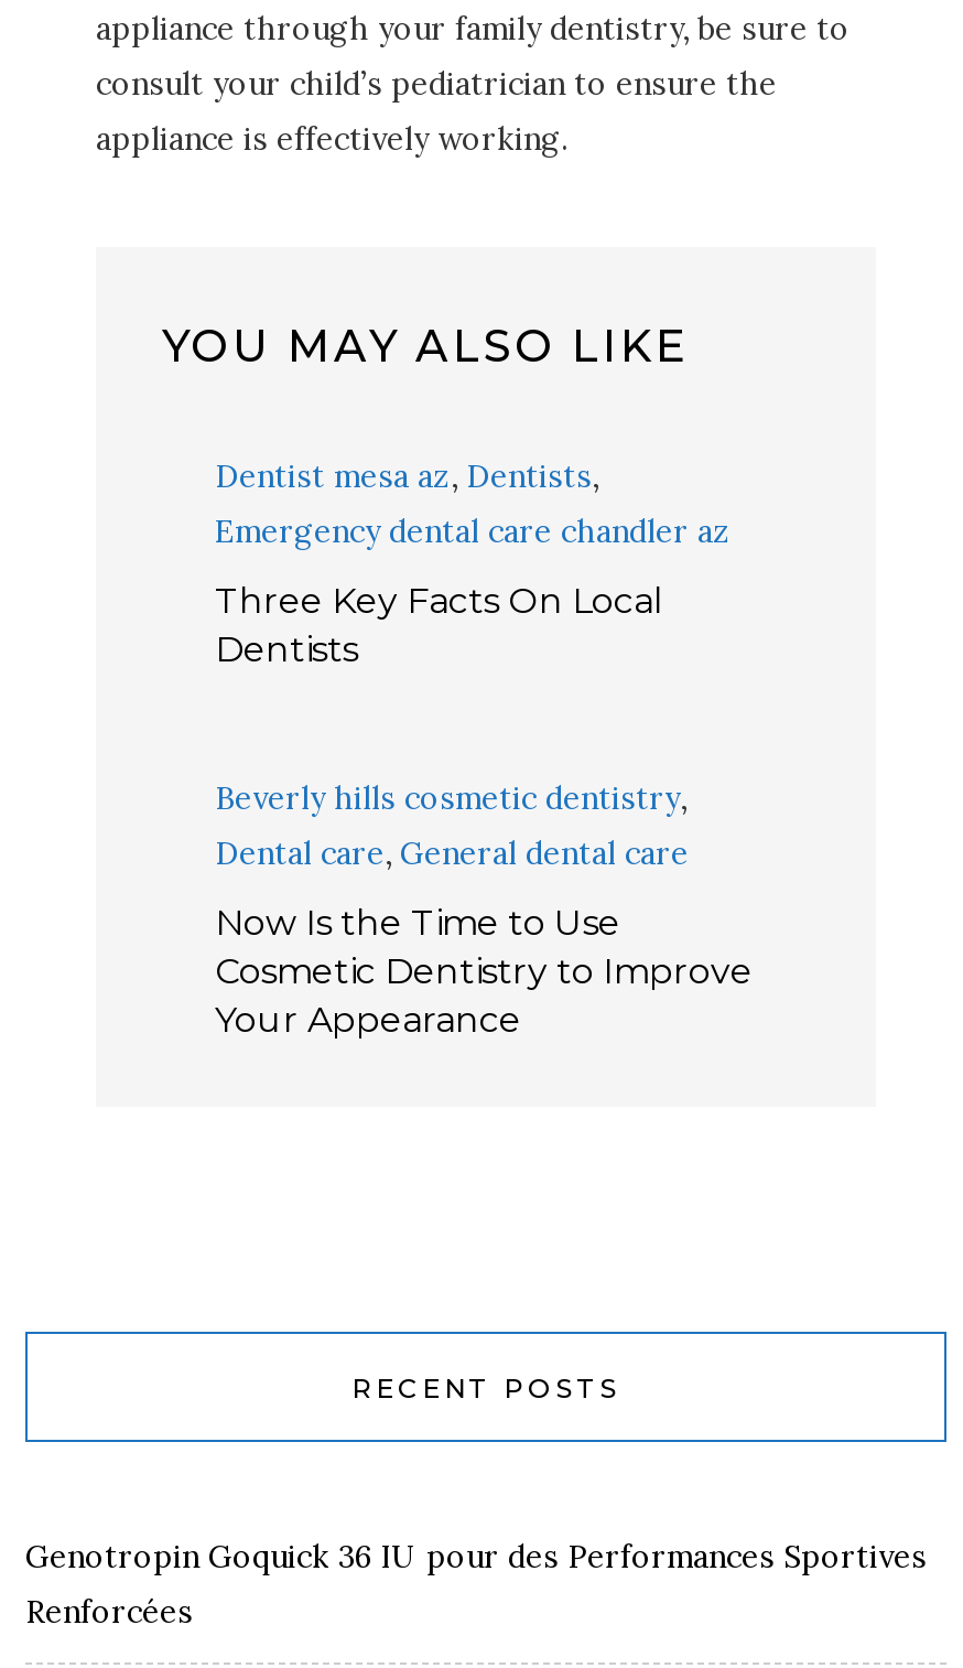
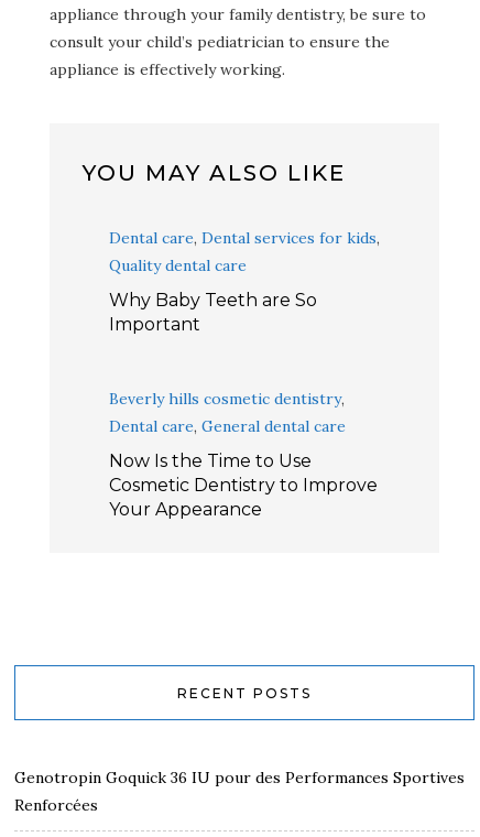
[215,457,731,552] Dentist mesa az, Dentists, | Emergency dental care chandler az -> [109,228,380,276] Dental care, Dental services for kids, | Quality dental care
[215,581,664,671] Three Key Facts On Local | Dentists -> [109,290,317,335] Why Baby Teeth are So | Important

